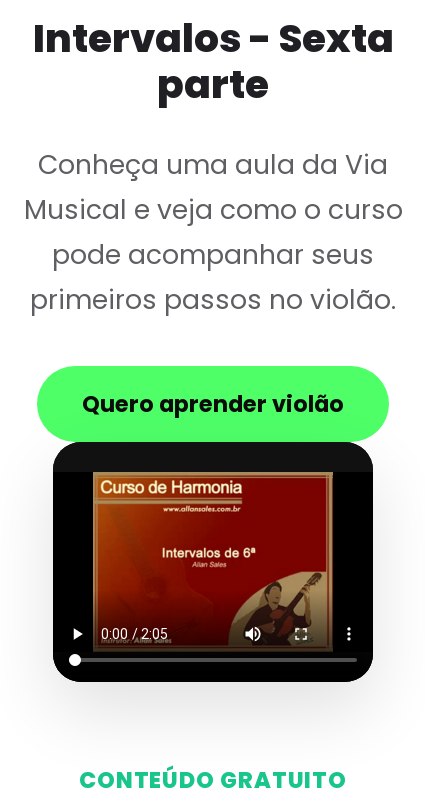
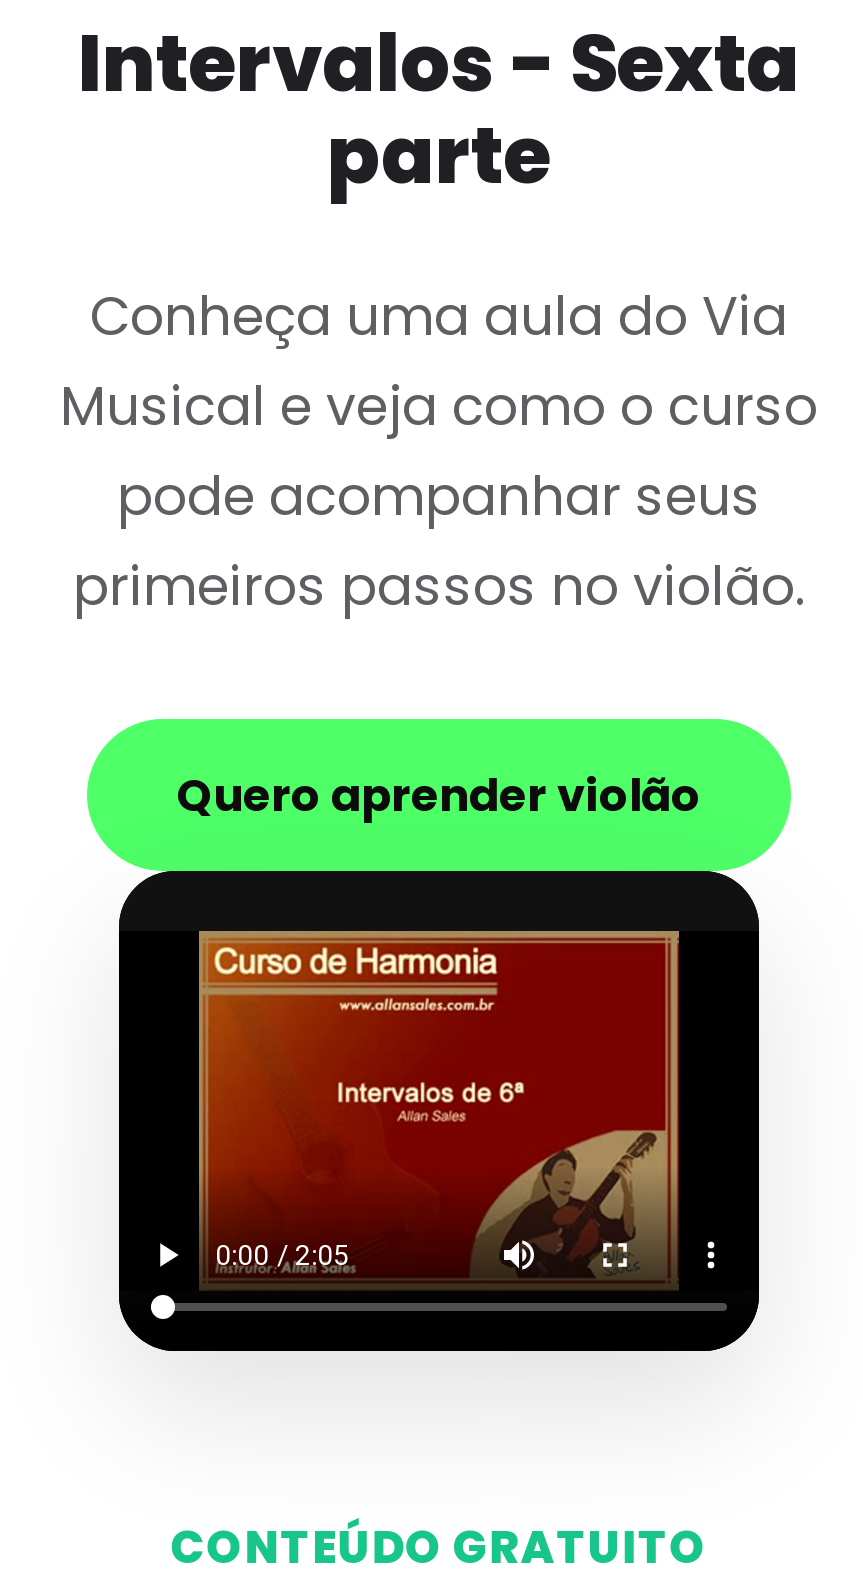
[38,146,388,183] Conheça uma aula da Via -> [90,278,788,352] Conheça uma aula do Via

